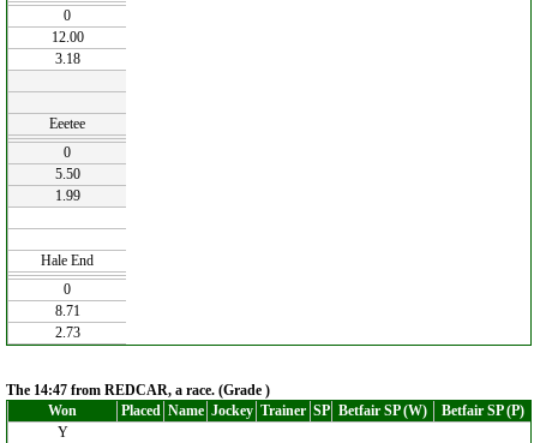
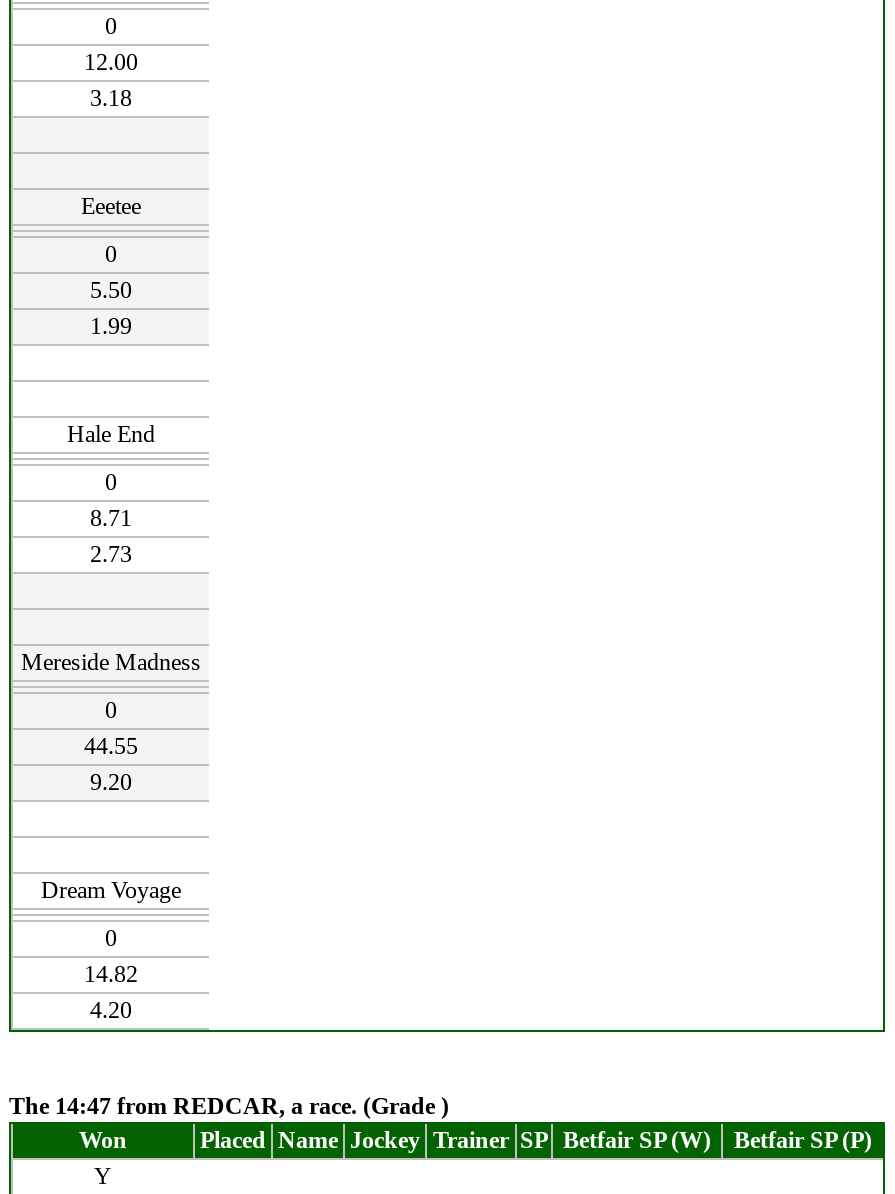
none -> [21,648,201,796] Mereside Madness | 0 | 44.55 | 9.20
none -> [41,876,181,1024] Dream Voyage | 0 | 14.82 | 4.20

